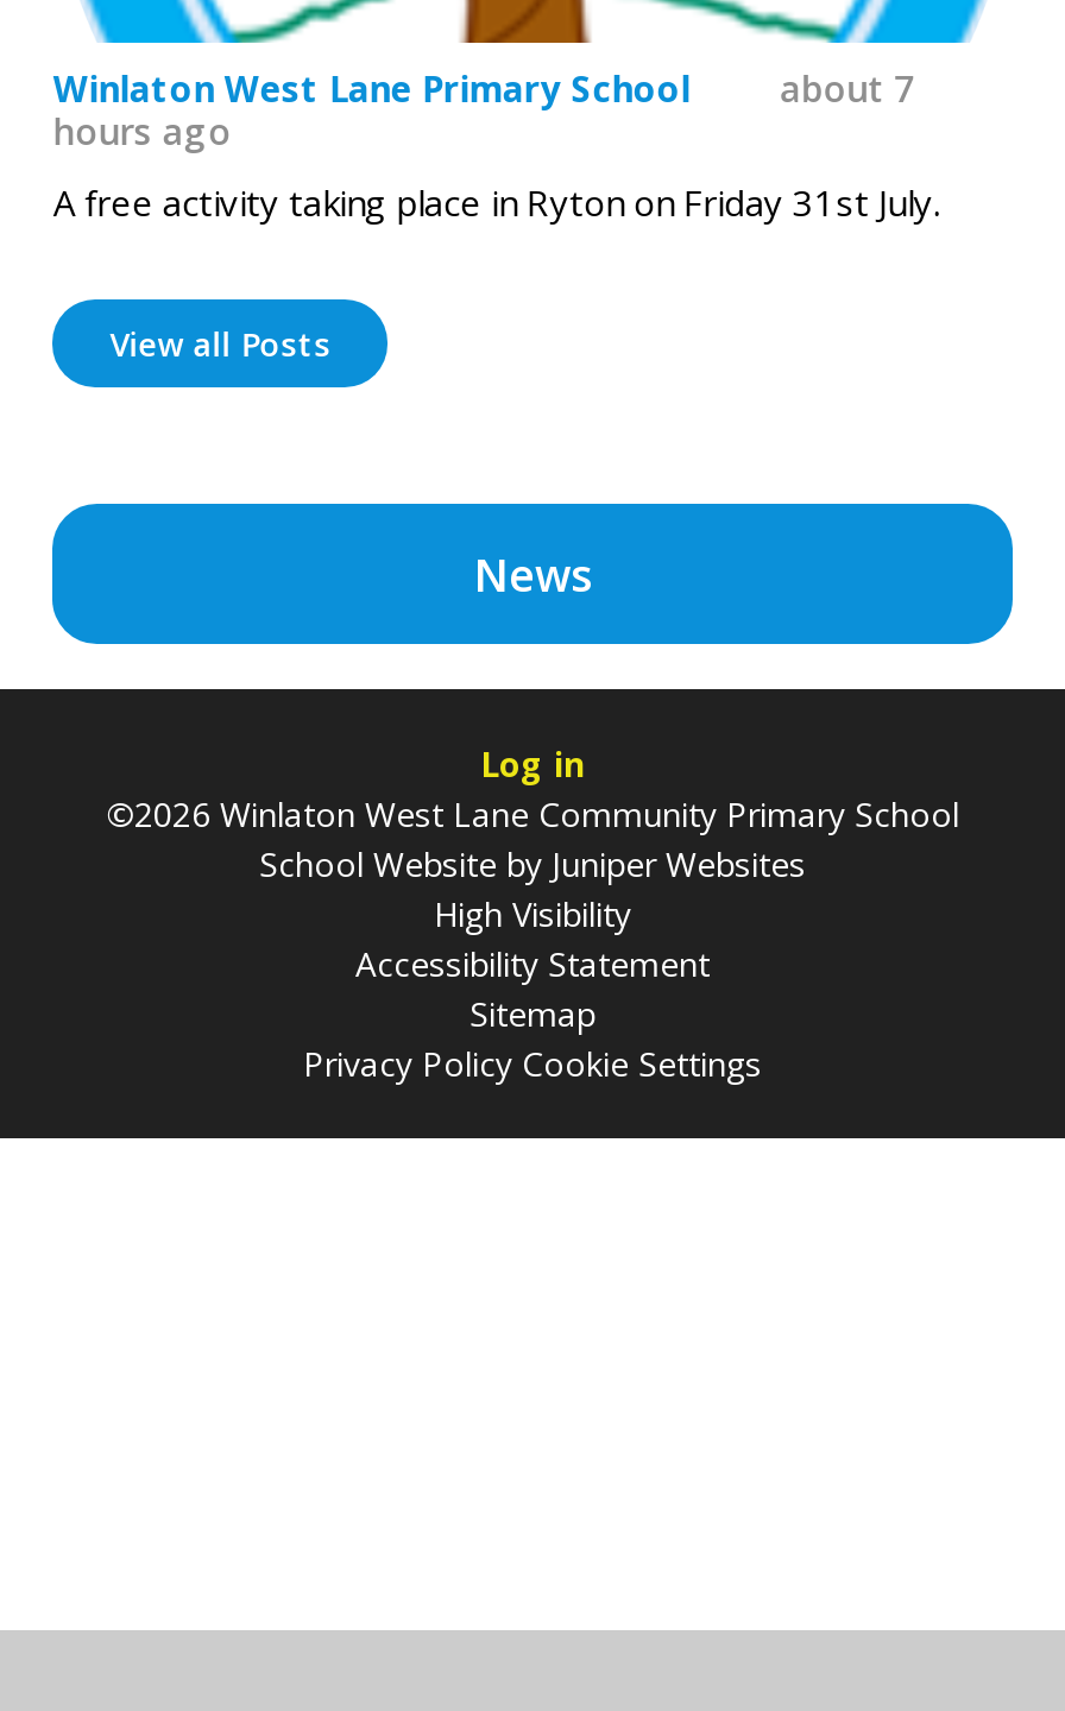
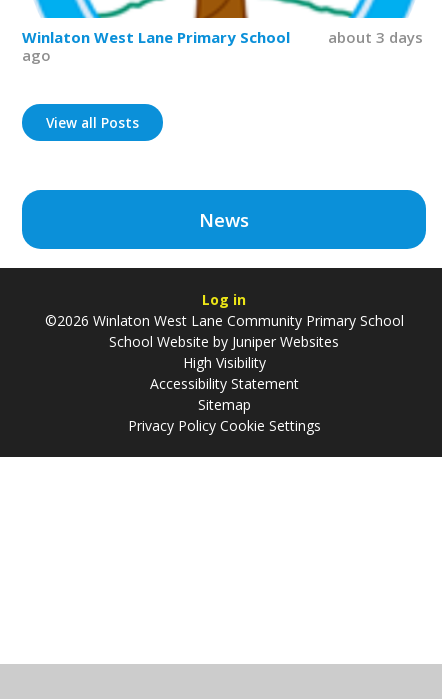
[53,65,940,226] about 7 | hours ago | A free activity taking place in Ryton on Friday 31st July. -> [22,27,423,65] about 3 days | ago

